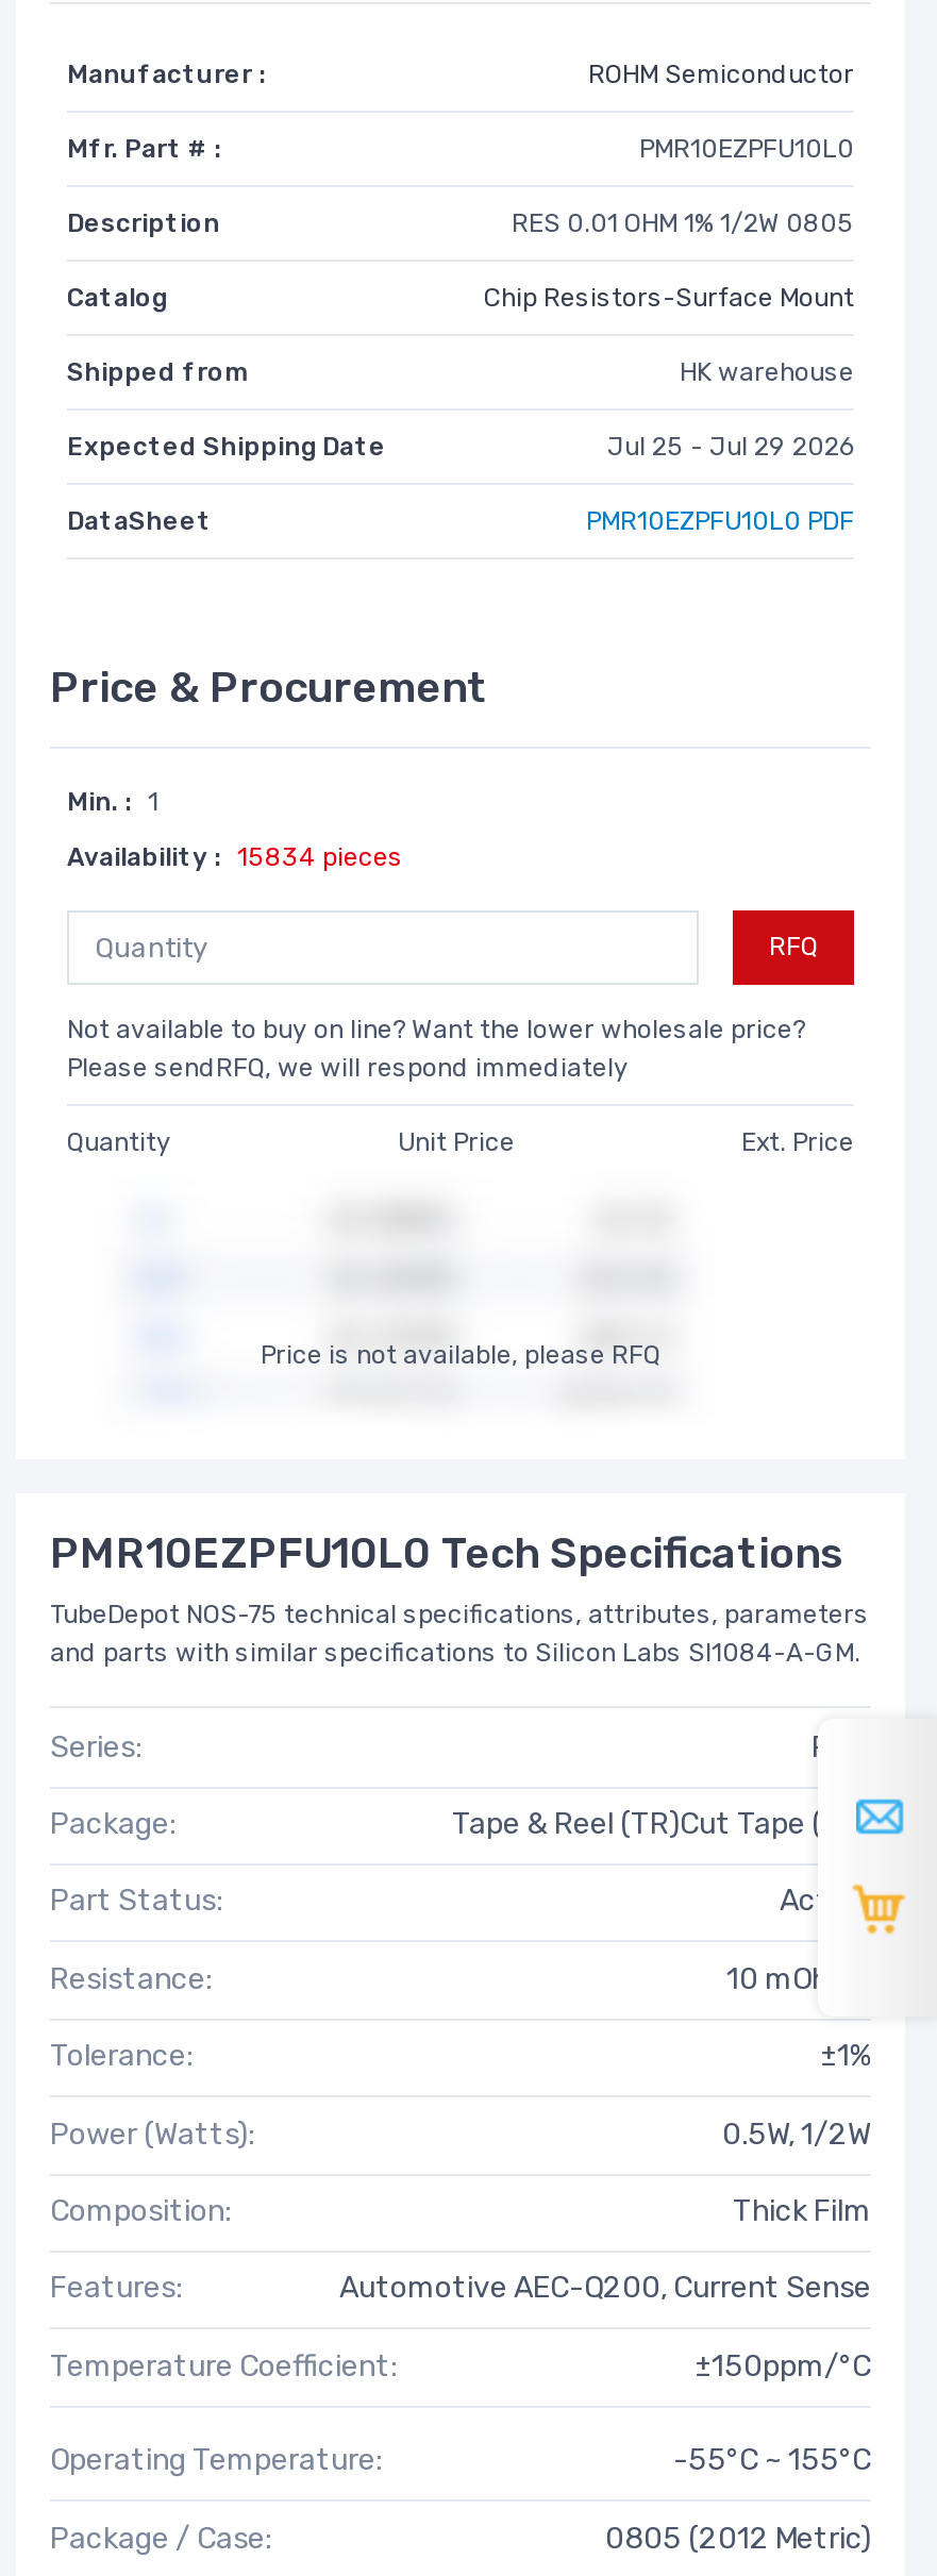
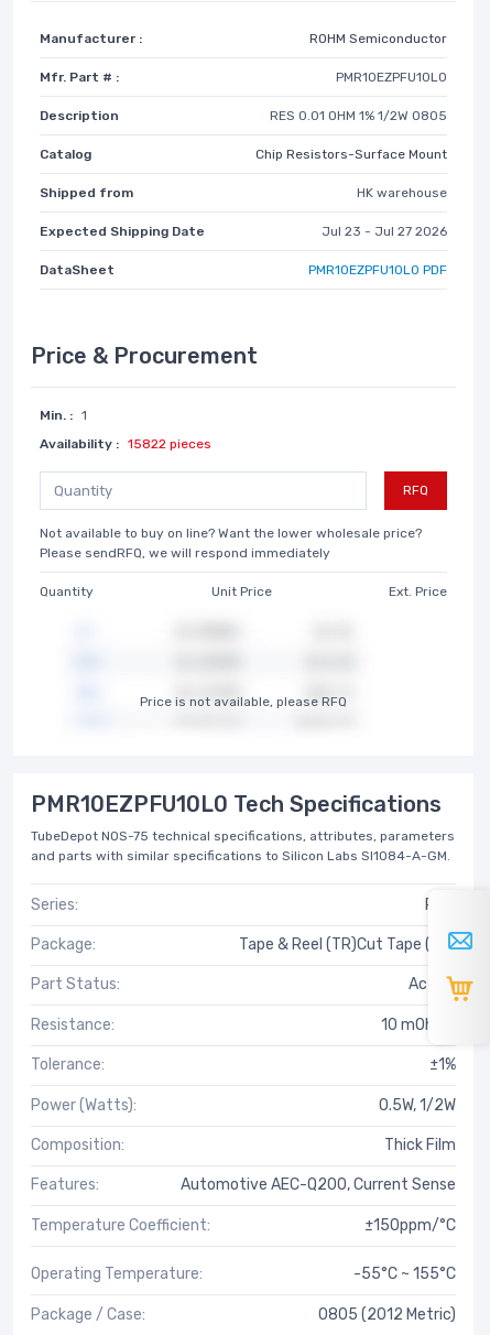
[607,431,854,461] Jul 25 - Jul 29 2026 -> [322,223,447,238] Jul 23 - Jul 27 2026
[67,841,403,871] Availability : 15834 pieces -> [40,436,211,451] Availability : 15822 pieces

